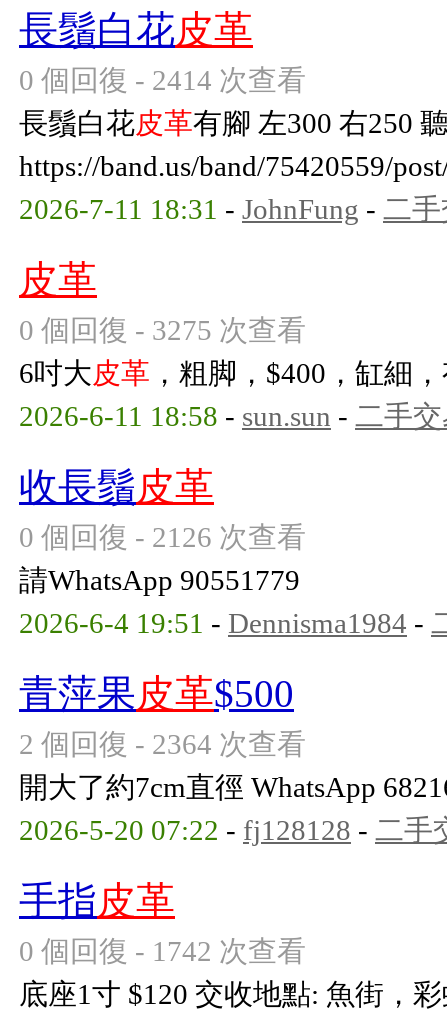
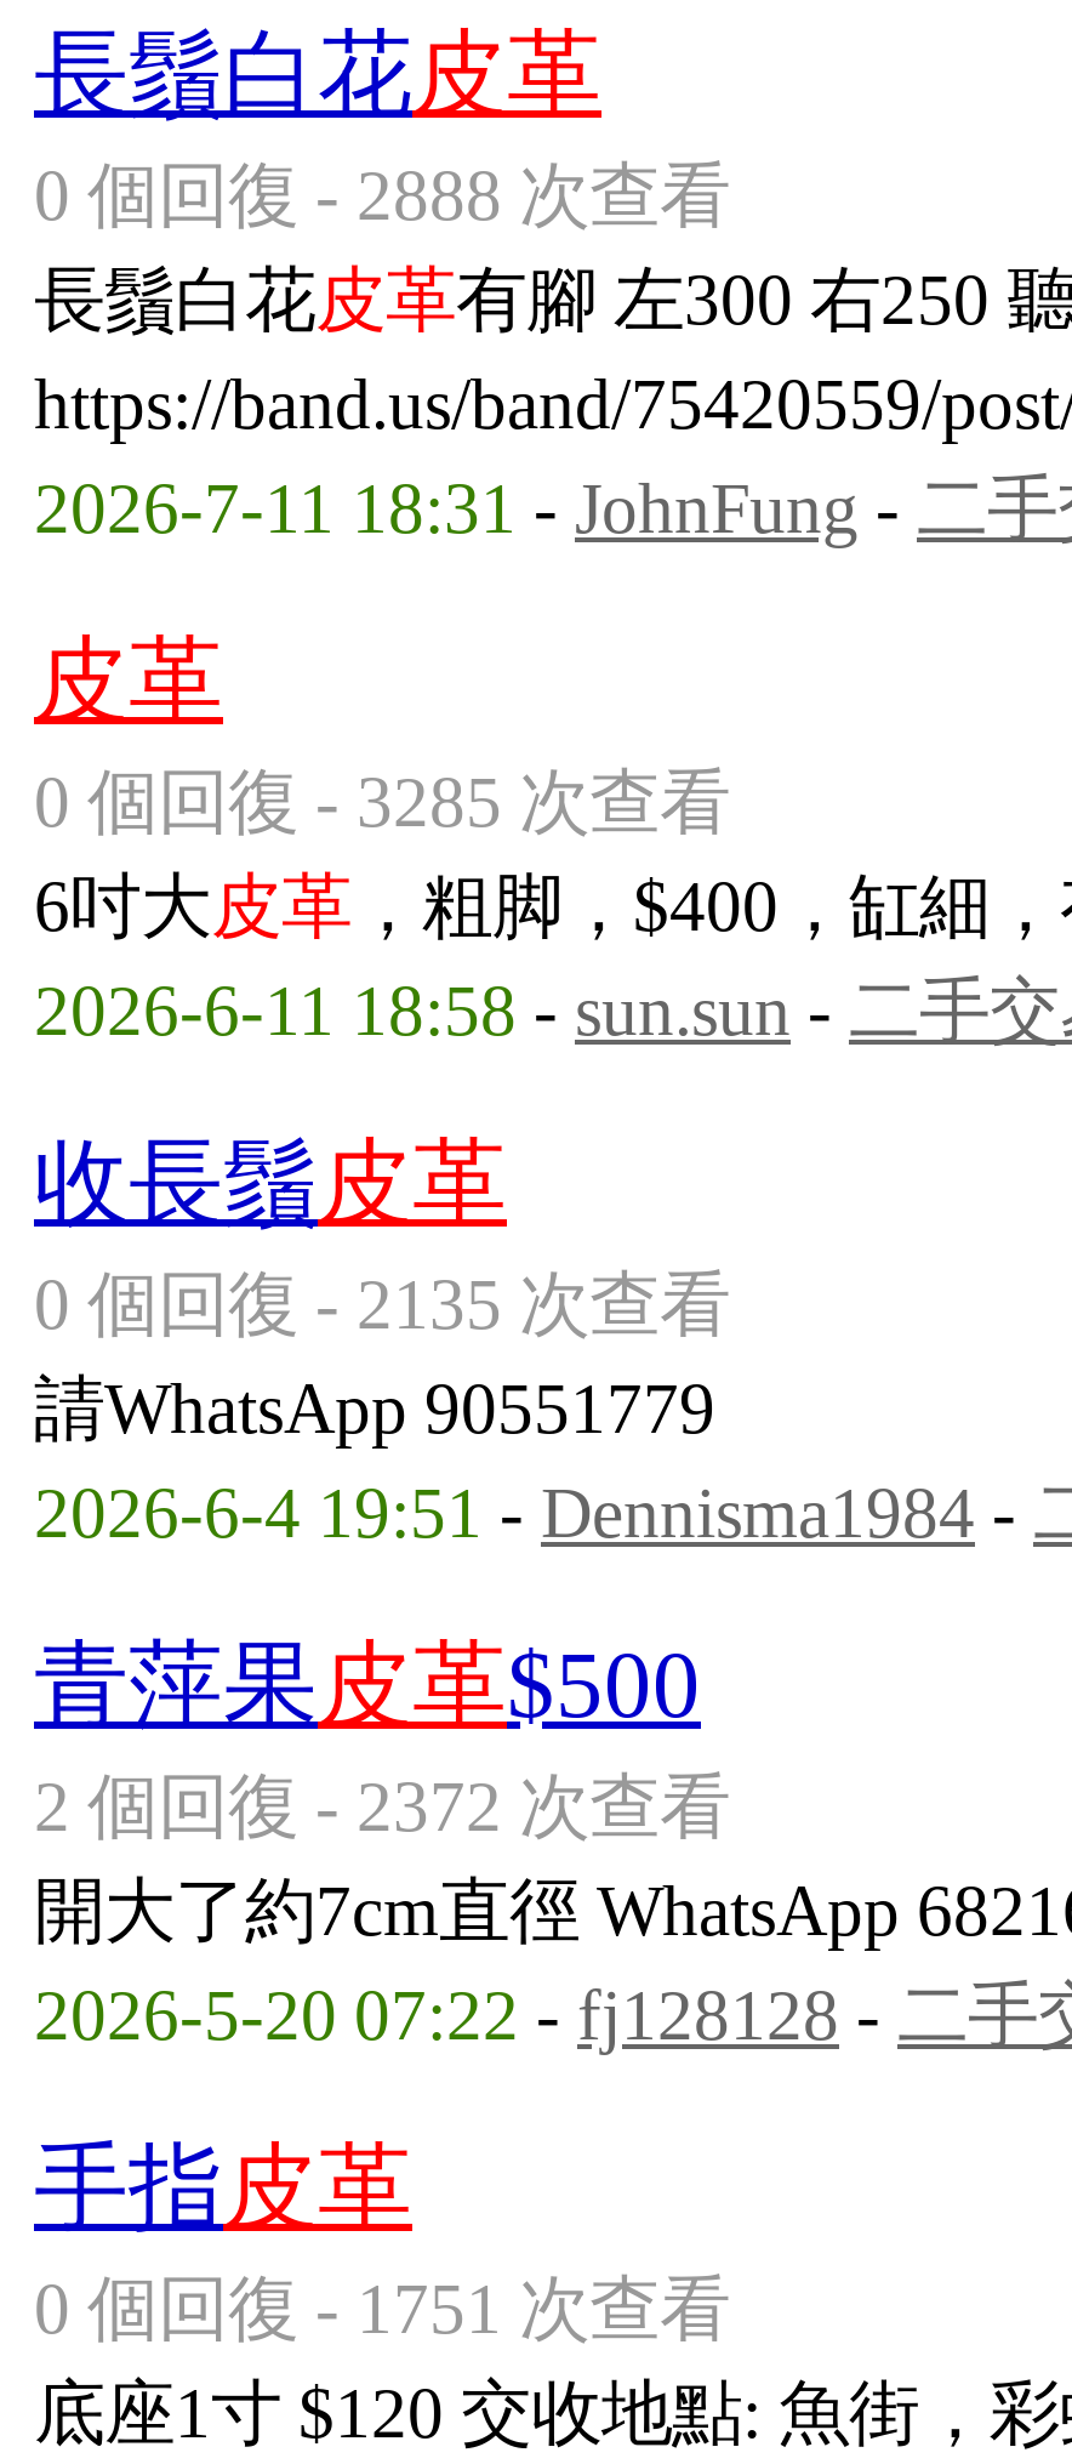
[19,64,306,96] 0 個回復 - 2414 次查看 -> [34,157,730,234] 0 個回復 - 2888 次查看
[19,314,306,346] 0 個回復 - 3275 次查看 -> [34,763,730,841] 0 個回復 - 3285 次查看
[19,521,306,553] 0 個回復 - 2126 次查看 -> [34,1265,730,1343] 0 個回復 - 2135 次查看
[19,728,306,760] 2 個回復 - 2364 次查看 -> [34,1768,730,1845] 2 個回復 - 2372 次查看
[19,935,306,967] 0 個回復 - 1742 次查看 -> [34,2270,730,2348] 0 個回復 - 1751 次查看

